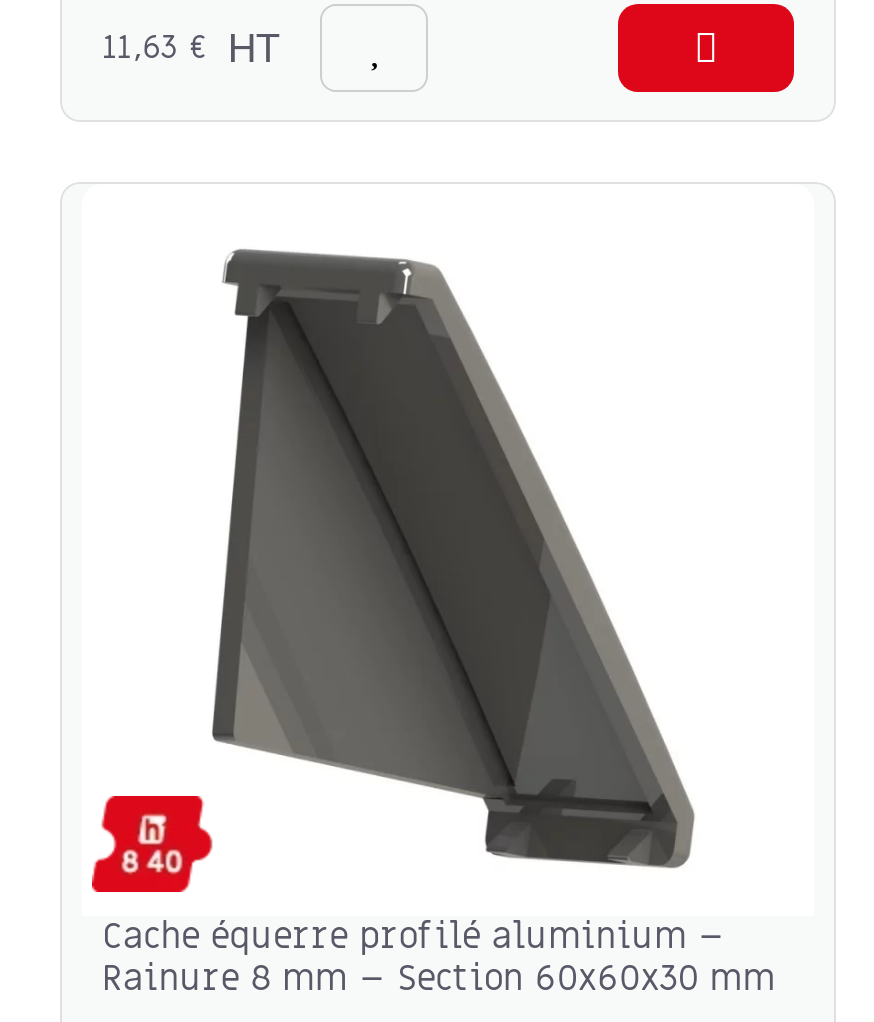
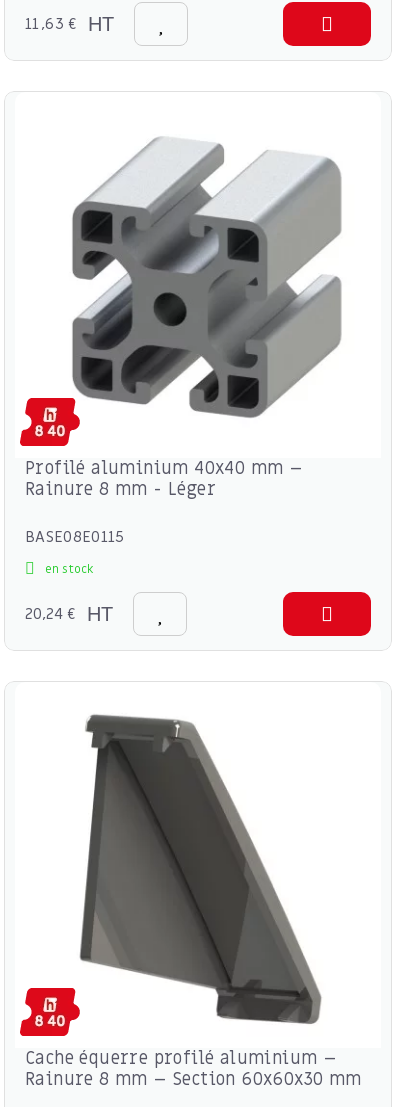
none -> [25,137,342,625] [image] | Profilé aluminium 40x40 mm – | Rainure 8 mm - Léger | BASE08E0115 | en stock | 20,24 € HT

